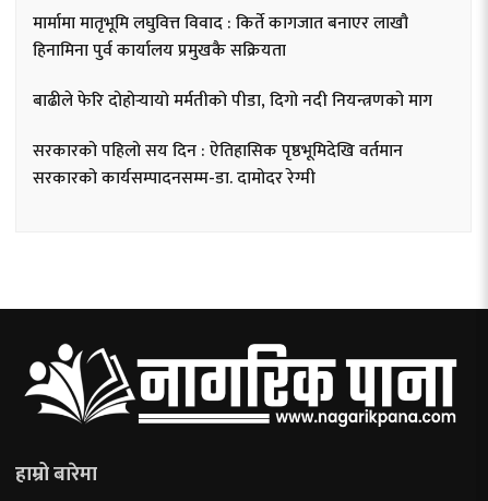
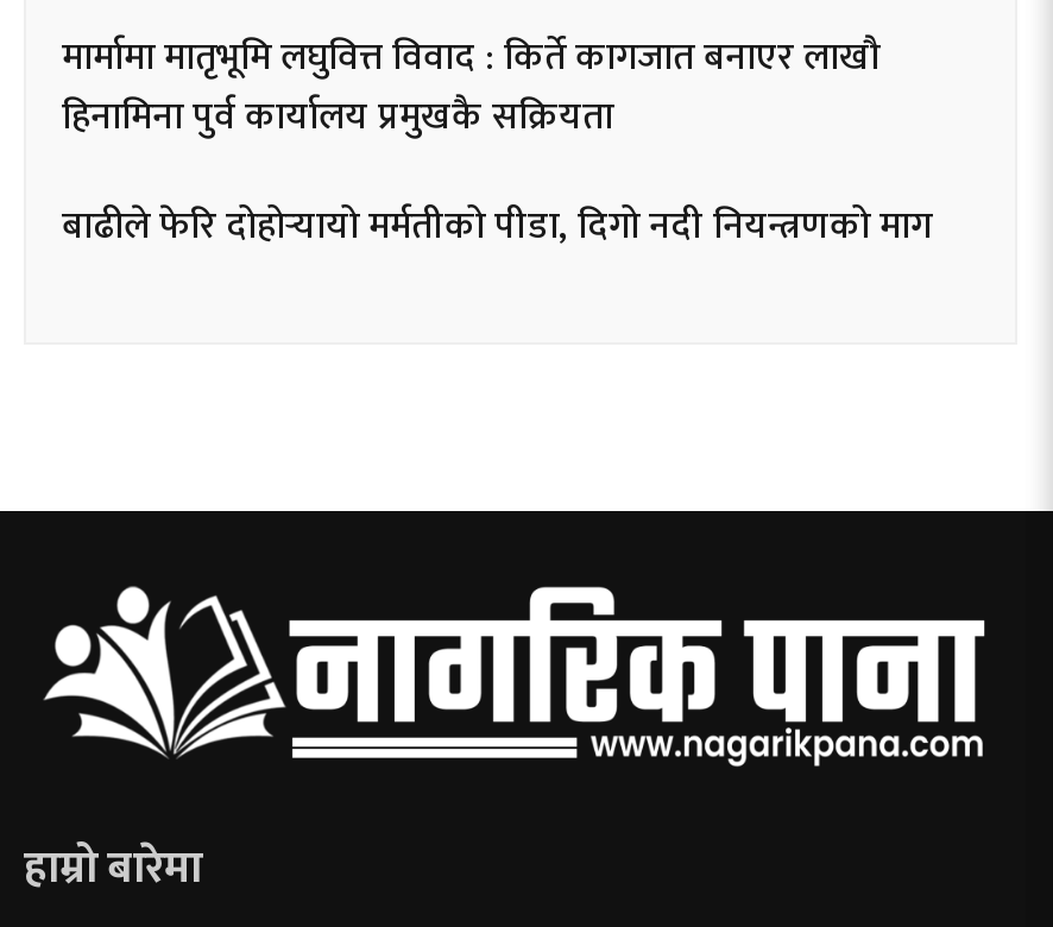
[33,137,403,194] सरकारको पहिलो सय दिन : ऐतिहासिक पृष्ठभूमिदेखि वर्तमान | सरकारको कार्यसम्पादनसम्म-डा. दामोदर रेग्मी -> none

